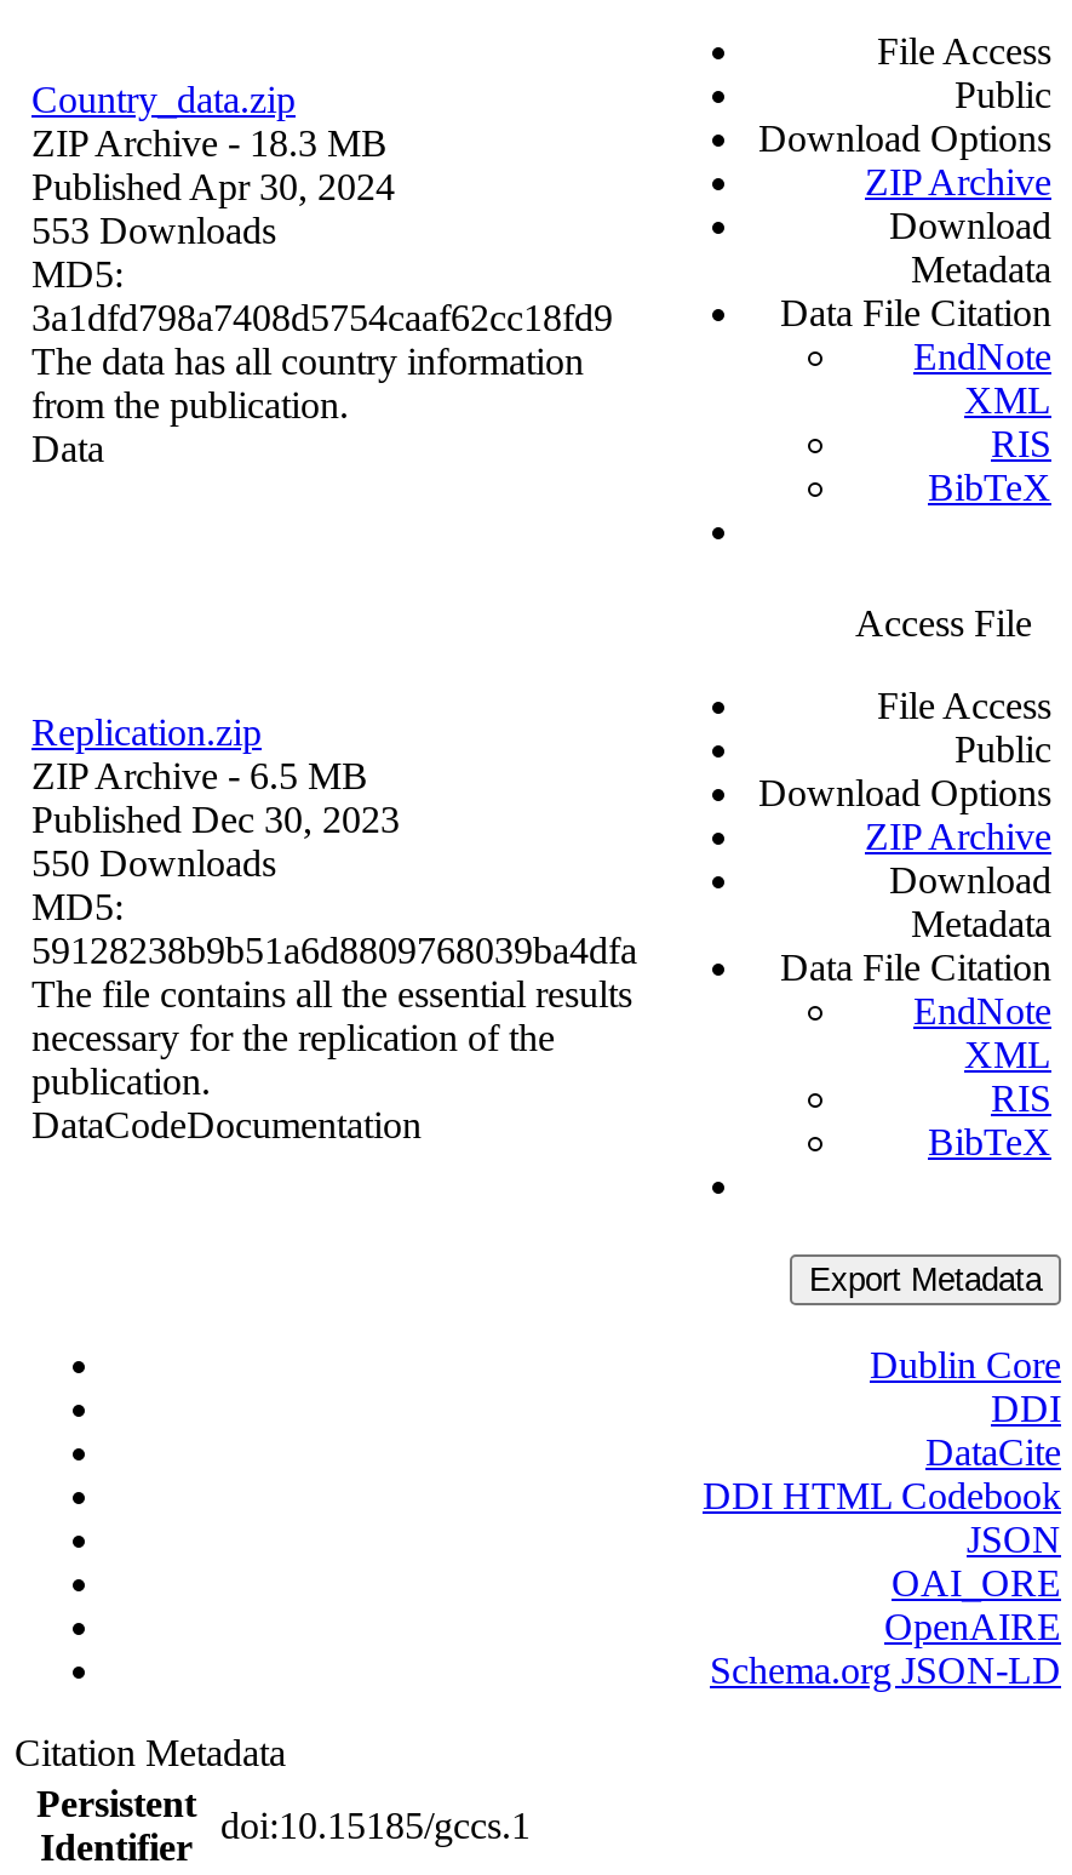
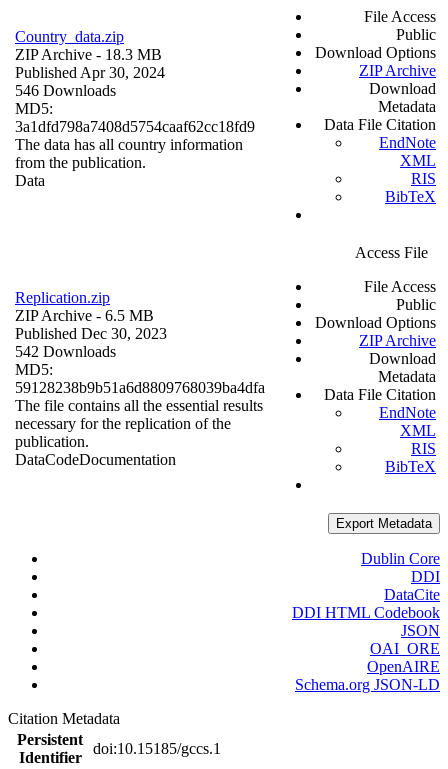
[31,210,276,252] 553 Downloads -> [15,82,116,99] 546 Downloads
[31,843,276,884] 550 Downloads -> [15,343,116,360] 542 Downloads

